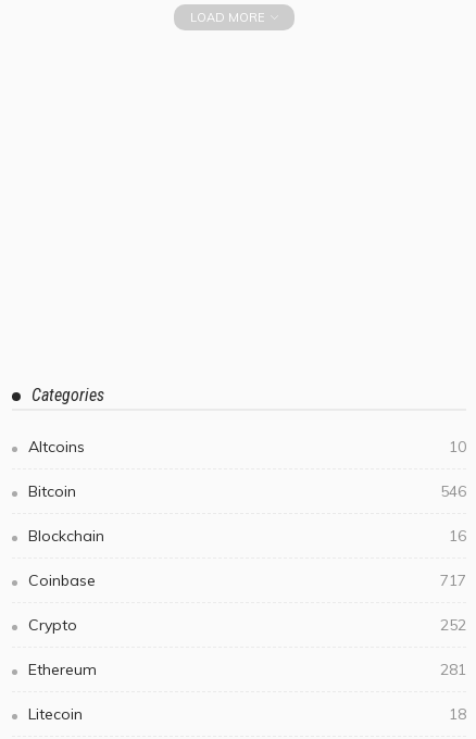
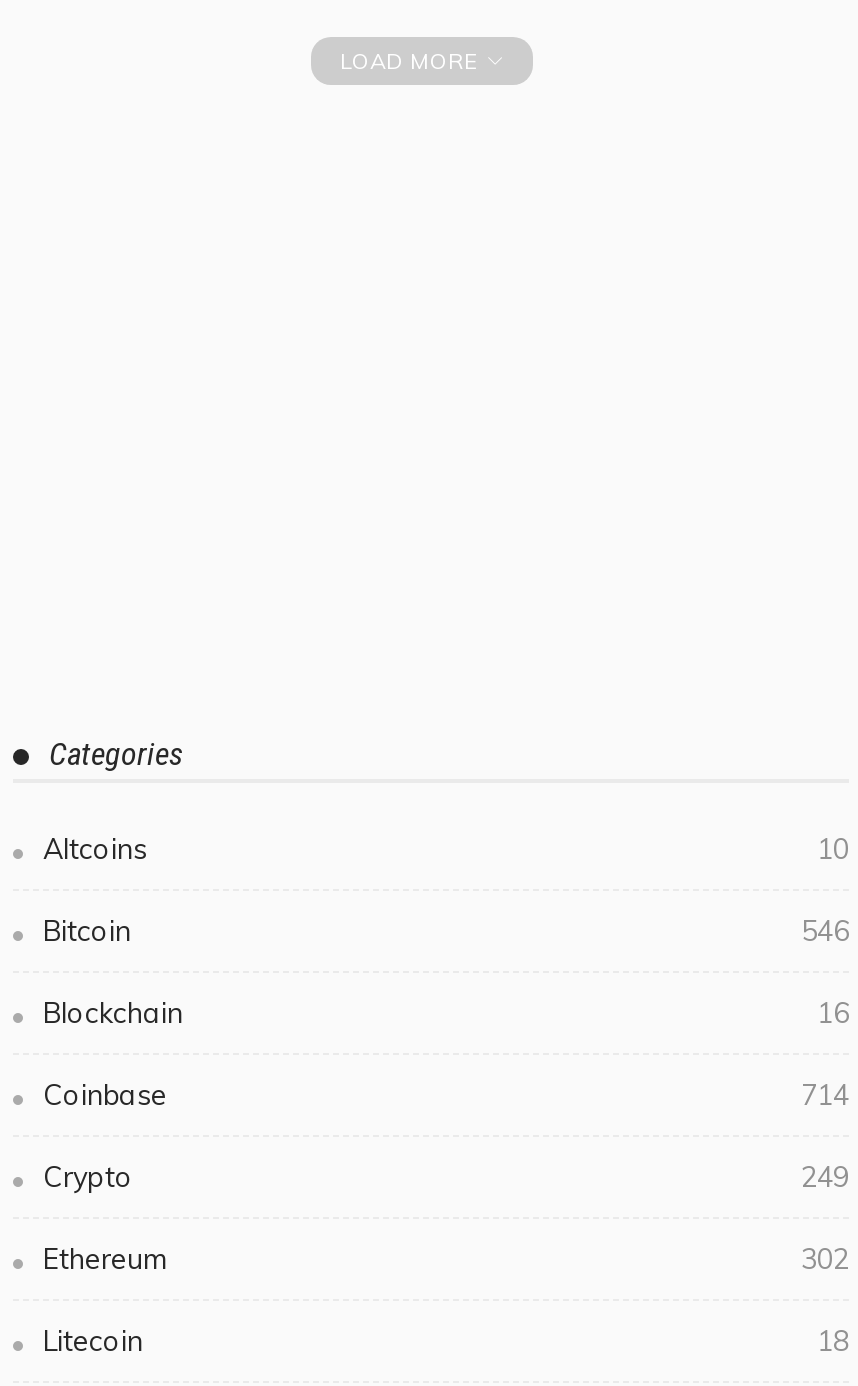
[440,570,466,590] 717 -> [801,1077,849,1113] 714
[440,615,466,634] 252 -> [801,1159,849,1195] 249
[440,659,466,679] 281 -> [801,1241,849,1277] 302

